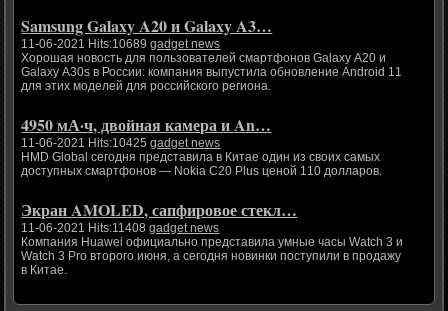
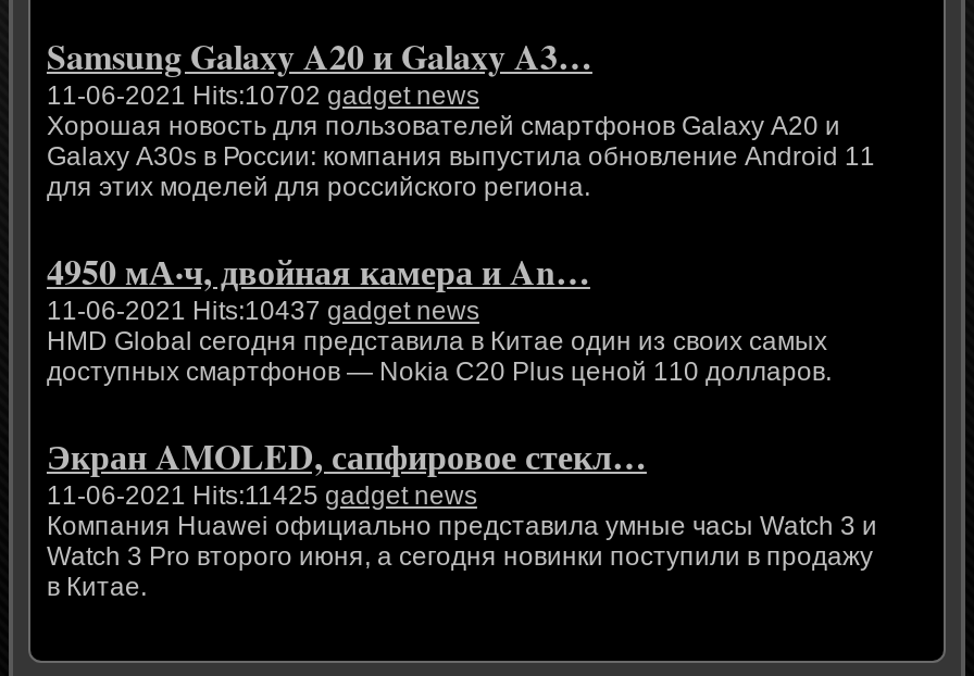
[21,37,220,51] 11-06-2021 Hits:10689 gadget news -> [47,82,479,112] 11-06-2021 Hits:10702 gadget news
[21,136,220,150] 11-06-2021 Hits:10425 gadget news -> [47,297,479,327] 11-06-2021 Hits:10437 gadget news
[21,221,219,235] 11-06-2021 Hits:11408 gadget news -> [47,481,477,512] 11-06-2021 Hits:11425 gadget news

